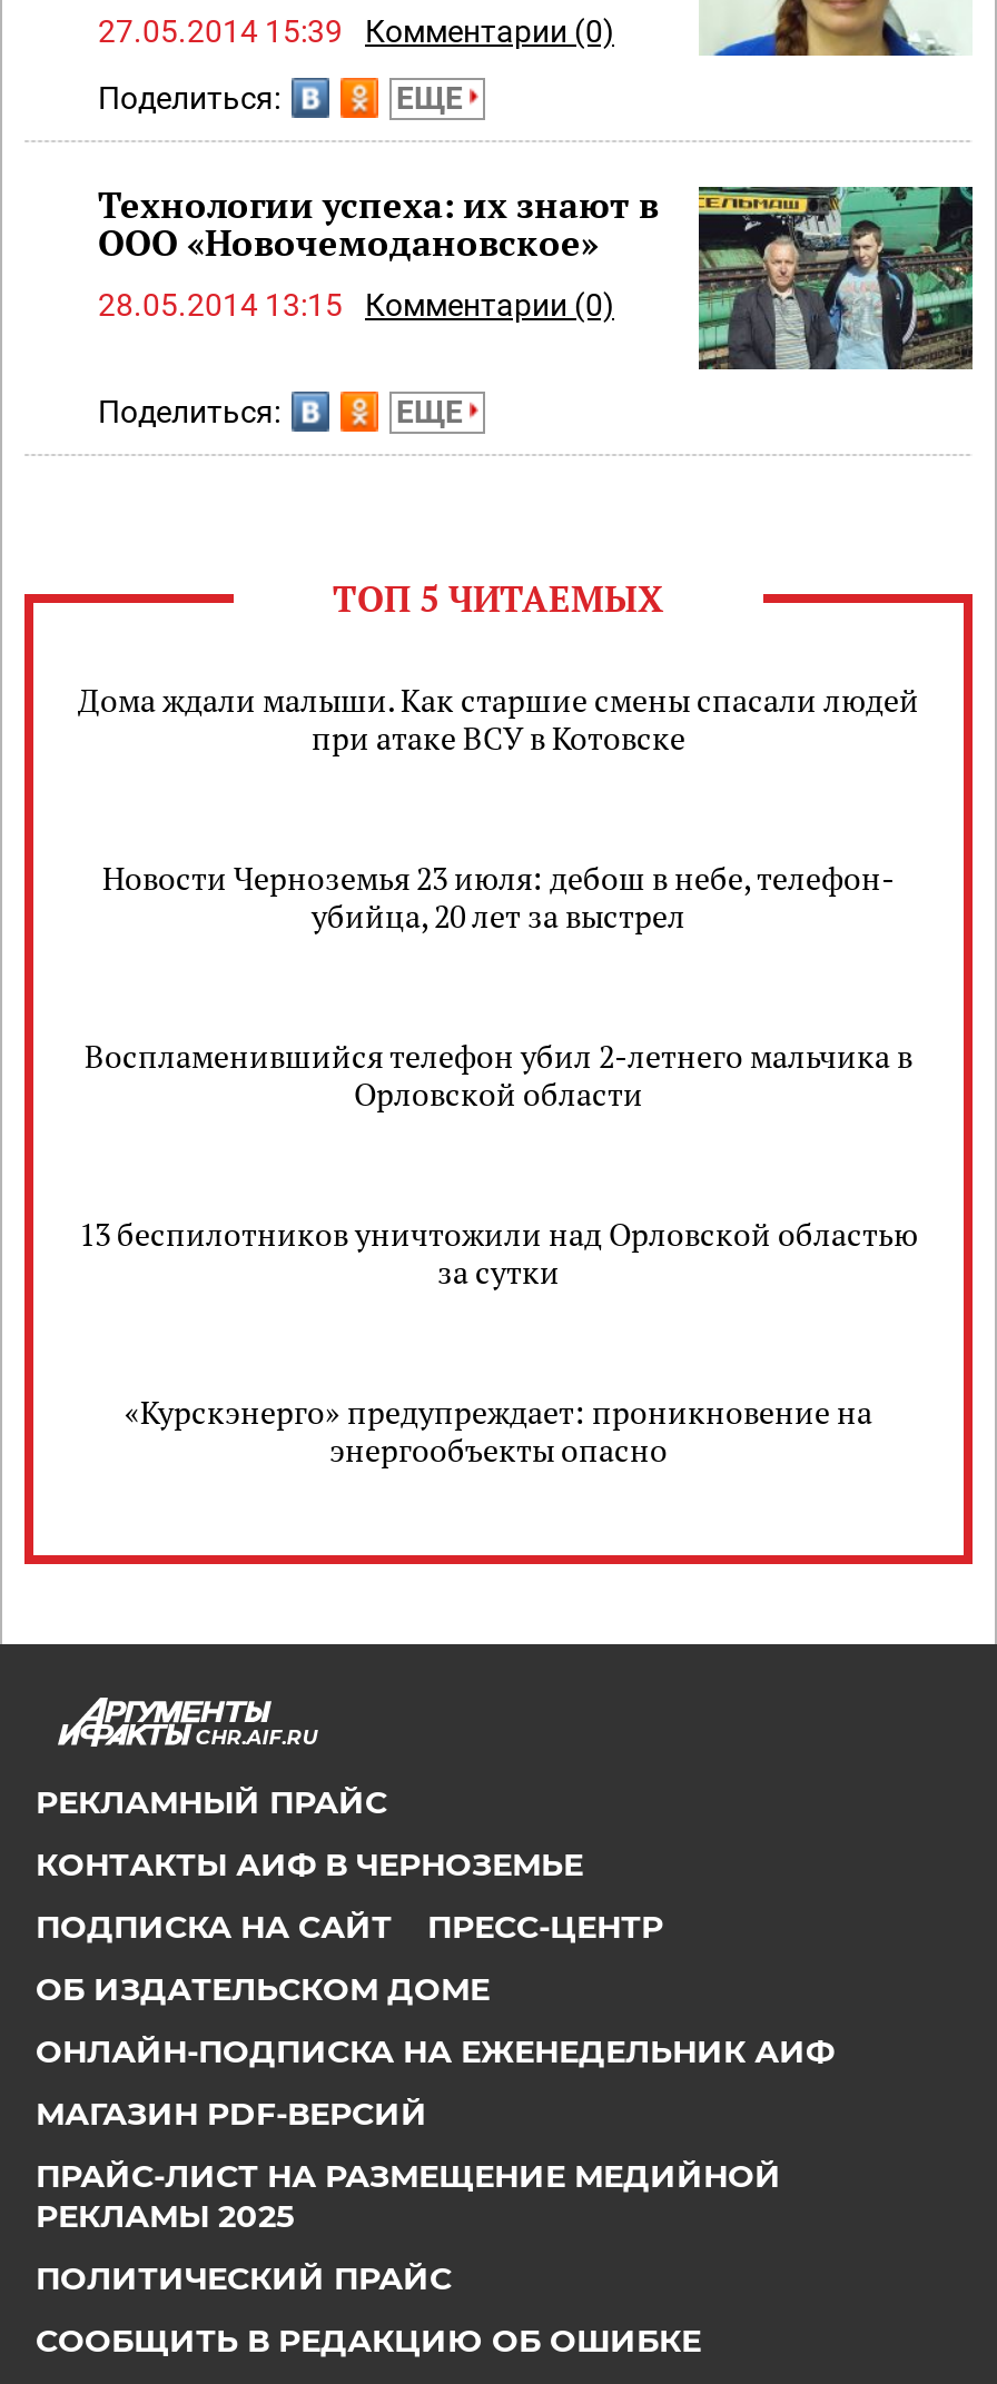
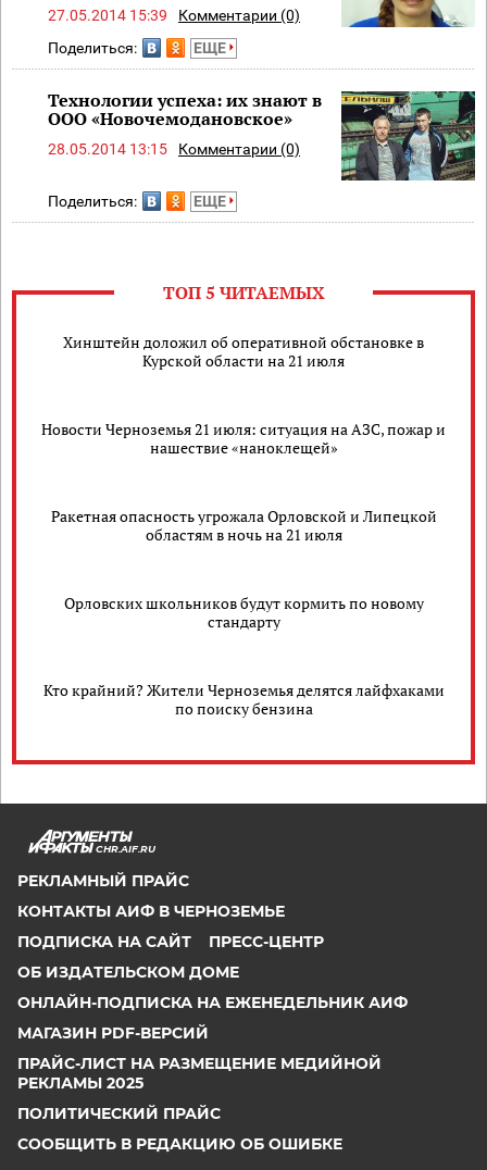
[78,678,919,758] Дома ждали малыши. Как старшие смены спасали людей | при атаке ВСУ в Котовске -> [63,331,424,370] Хинштейн доложил об оперативной обстановке в | Курской области на 21 июля
[102,856,895,936] Новости Черноземья 23 июля: дебош в небе, телефон- | убийца, 20 лет за выстрел -> [41,418,446,457] Новости Черноземья 21 июля: ситуация на АЗС, пожар и | нашествие «наноклещей»
[85,1034,912,1114] Воспламенившийся телефон убил 2-летнего мальчика в | Орловской области -> [51,505,436,544] Ракетная опасность угрожала Орловской и Липецкой | областям в ночь на 21 июля
[79,1212,918,1292] 13 беспилотников уничтожили над Орловской областью | за сутки -> [64,592,423,631] Орловских школьников будут кормить по новому | стандарту
[125,1390,872,1470] «Курскэнерго» предупреждает: проникновение на | энергообъекты опасно -> [43,679,444,718] Кто крайний? Жители Черноземья делятся лайфхаками | по поиску бензина

